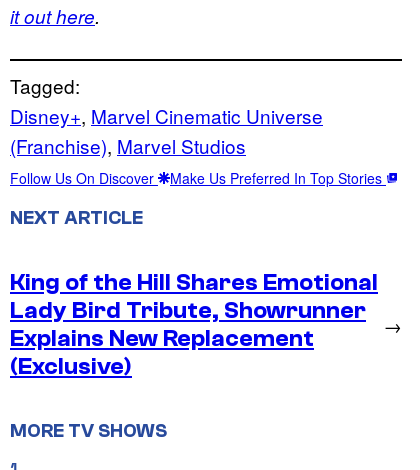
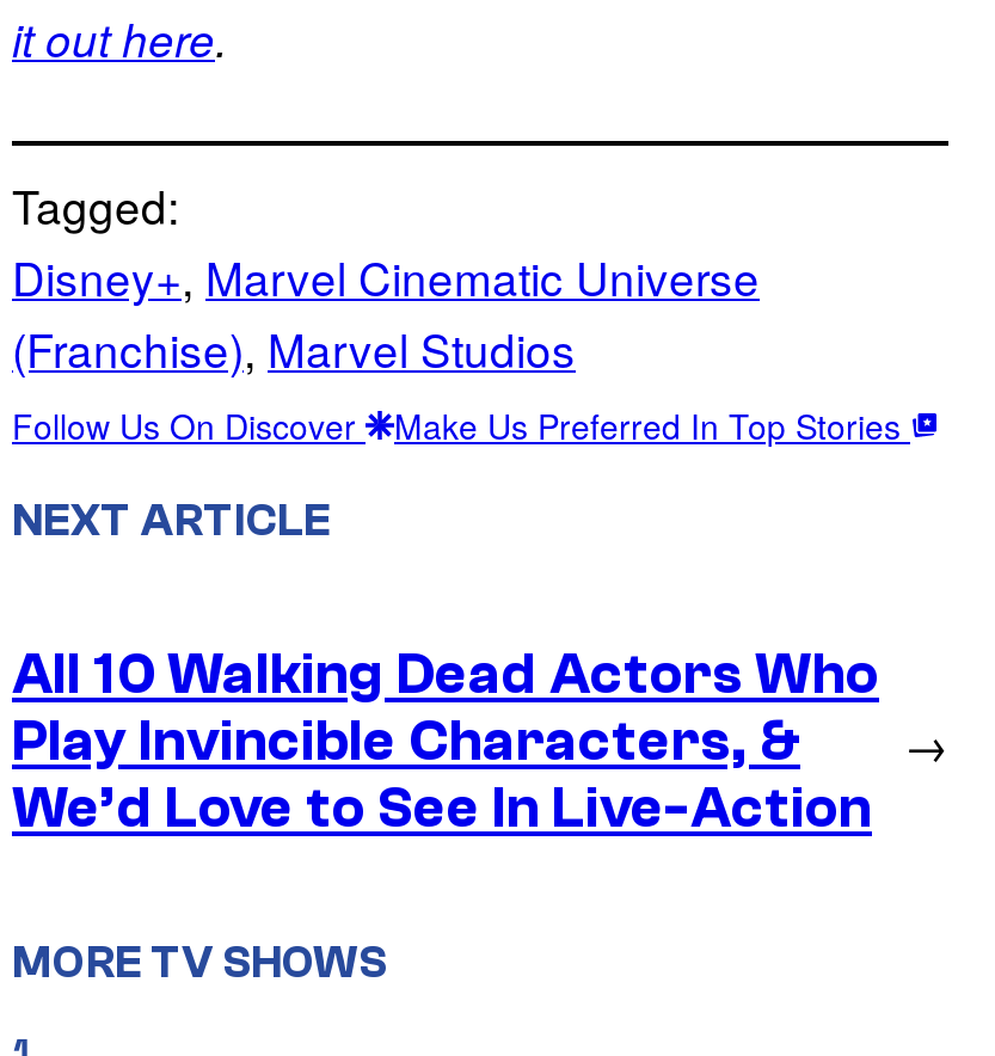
[10,268,378,379] King of the Hill Shares Emotional | Lady Bird Tribute, Showrunner | Explains New Replacement | (Exclusive) -> [12,641,879,840] All 10 Walking Dead Actors Who | Play Invincible Characters, & | We’d Love to See In Live-Action

